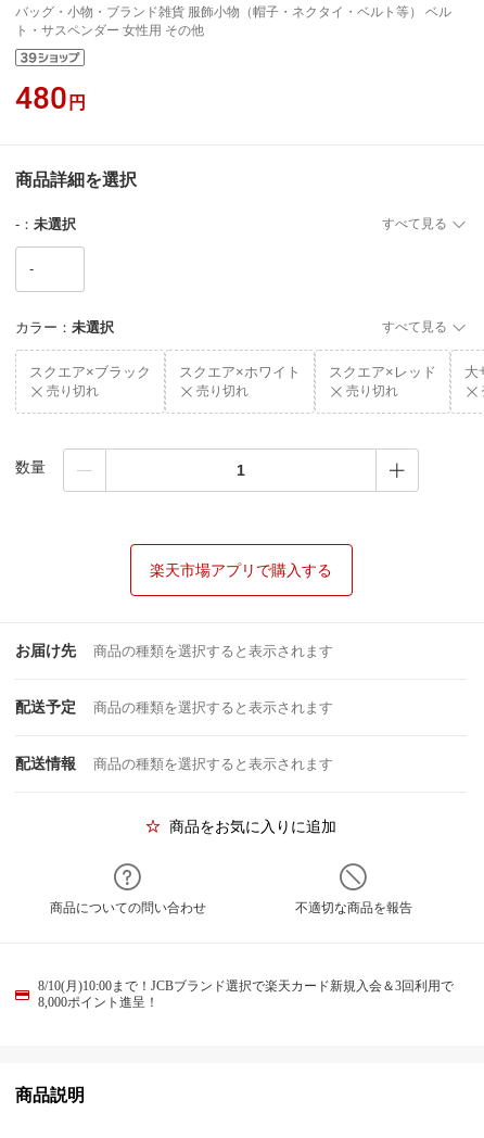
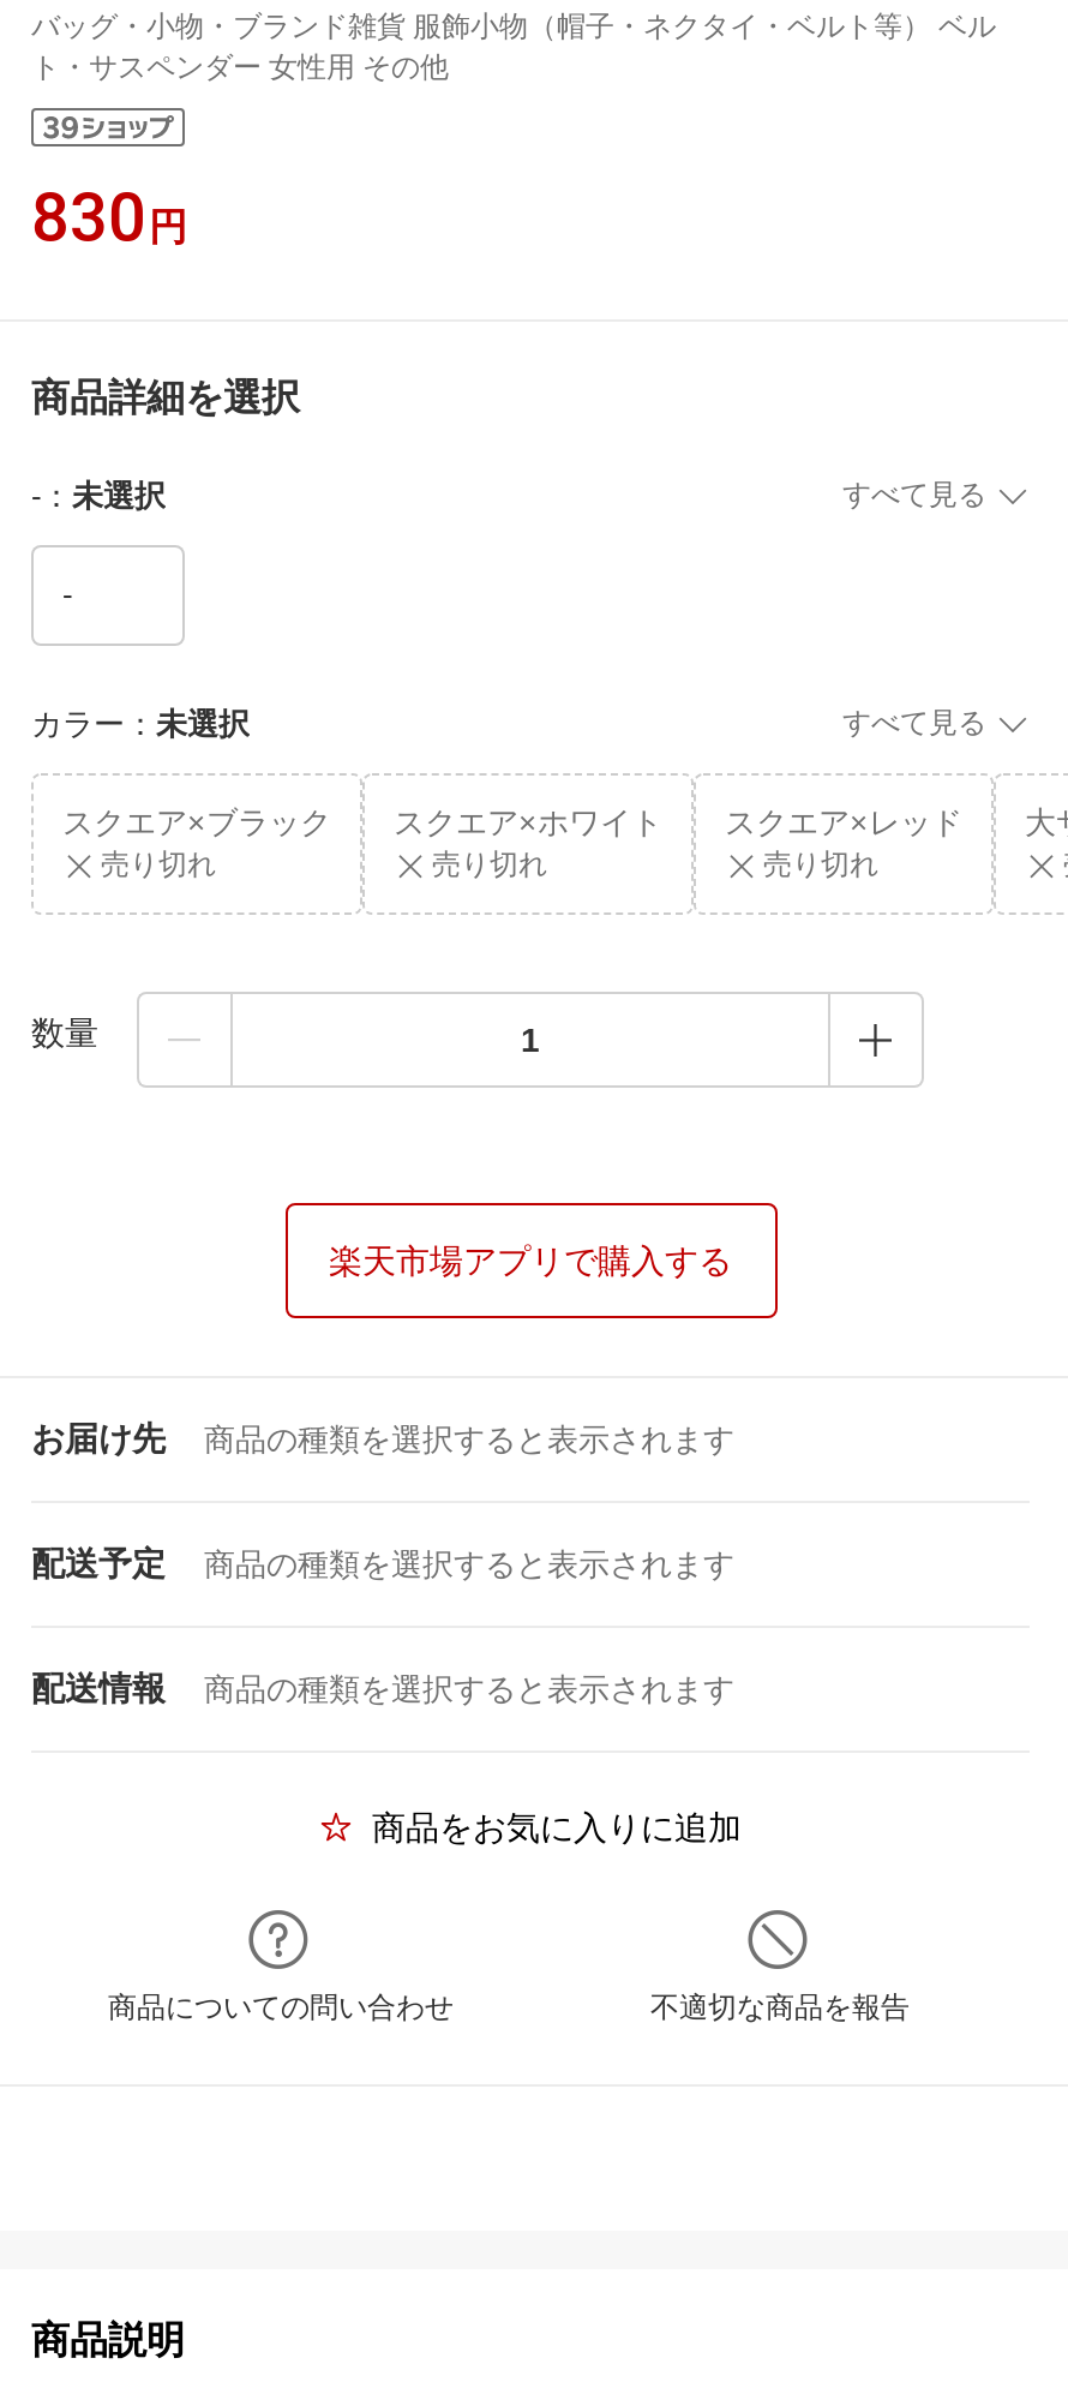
[15,80,86,116] 480円 -> [31,178,187,257] 830円
[38,978,454,1010] 8/10(月)10:00まで！JCBブランド選択で楽天カード新規入会＆3回利用で | 8,000ポイント進呈！ -> none

